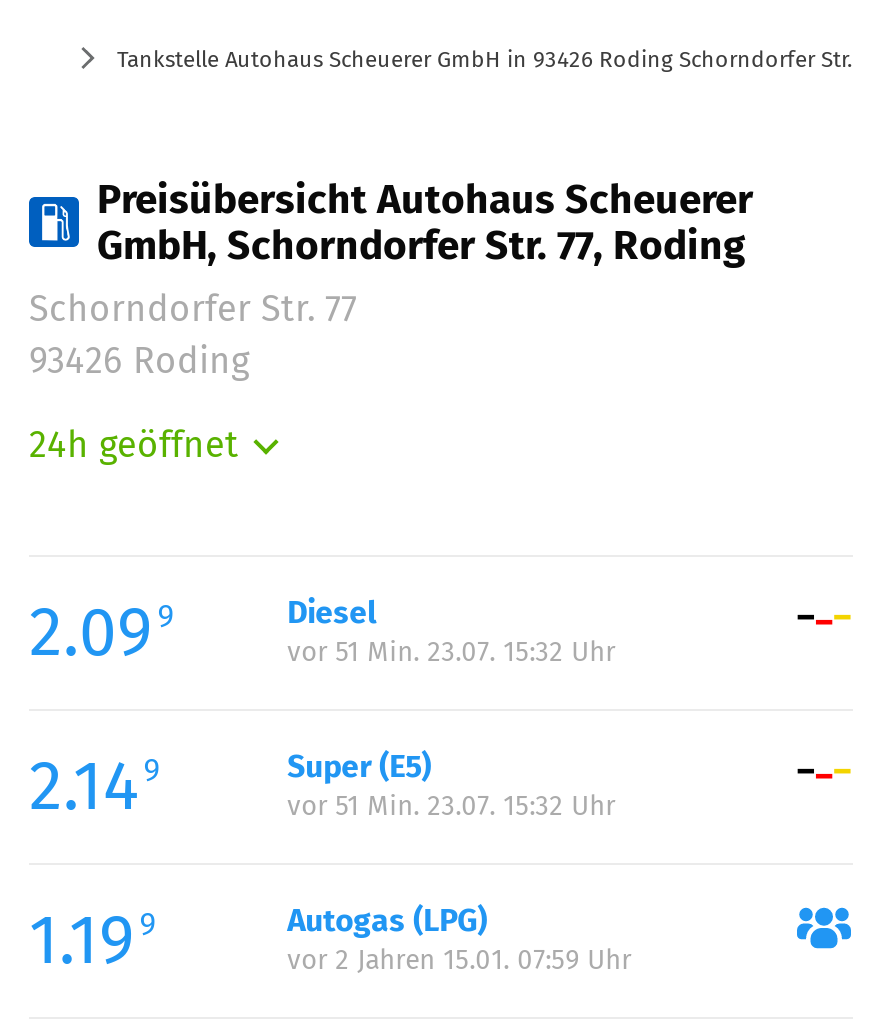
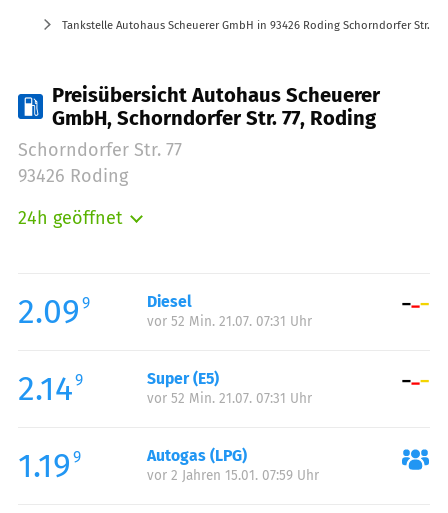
[287,635,615,669] vor 51 Min. 23.07. 15:32 Uhr -> [147,313,312,330] vor 52 Min. 21.07. 07:31 Uhr
[287,789,615,823] vor 51 Min. 23.07. 15:32 Uhr -> [147,390,312,407] vor 52 Min. 21.07. 07:31 Uhr

